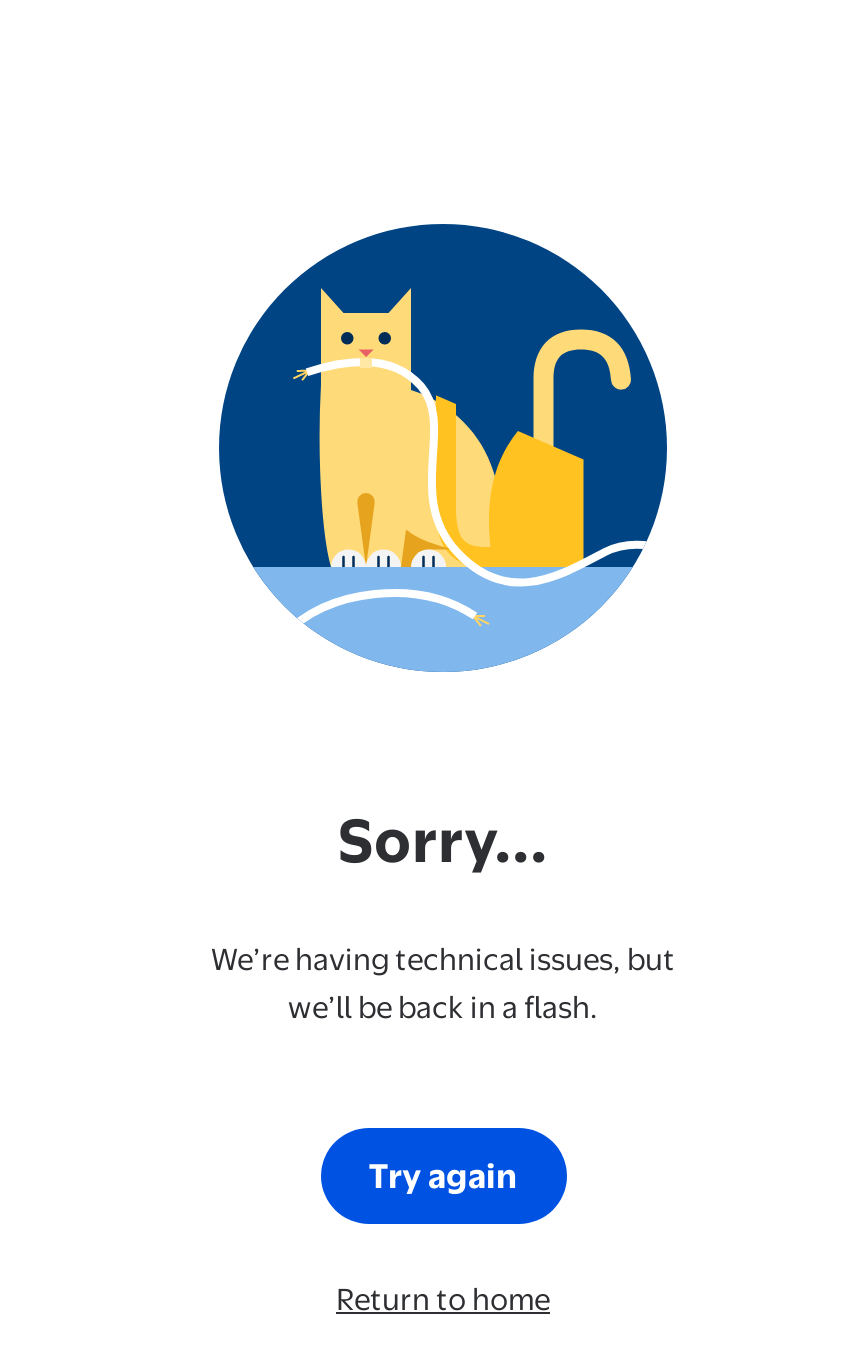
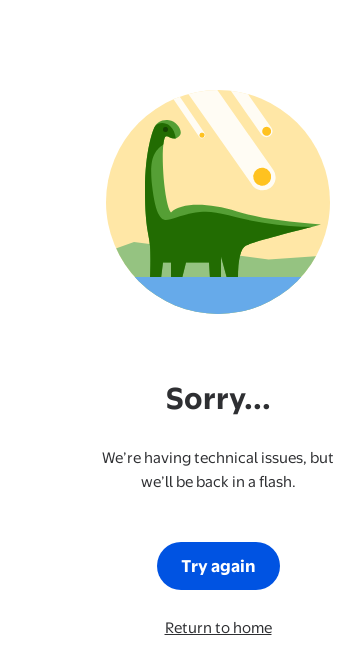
[217,222,669,628] [image] -> [106,90,330,291] [image]

